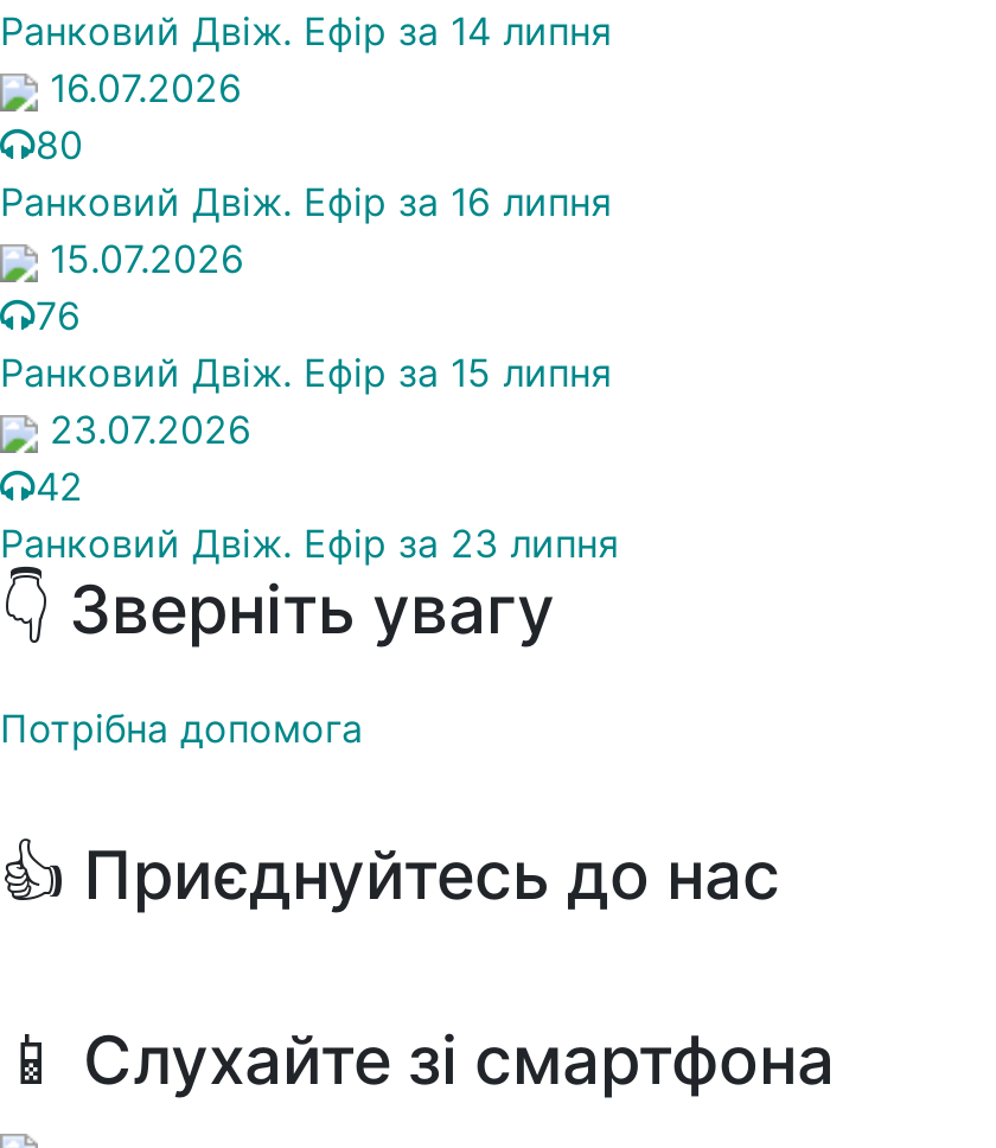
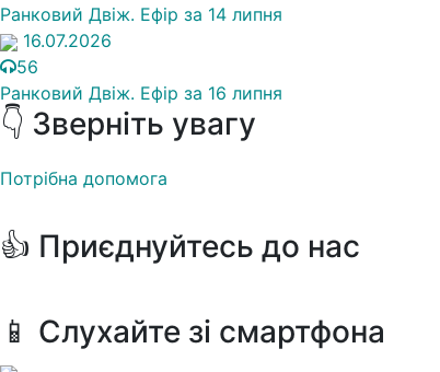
[36,122,83,169] 80 -> [16,56,38,78] 56
[0,236,619,568] 15.07.2026 | 76 | Ранковий Двіж. Ефір за 15 липня | 23.07.2026 | 42 | Ранковий Двіж. Ефір за 23 липня -> none

